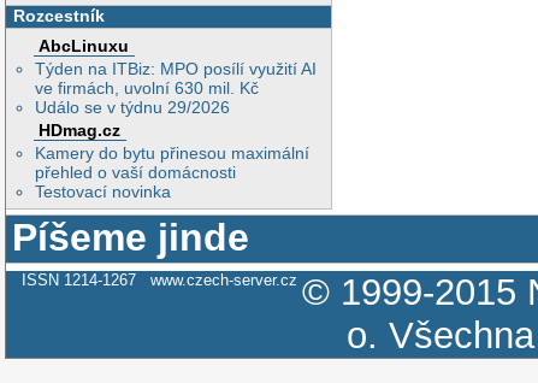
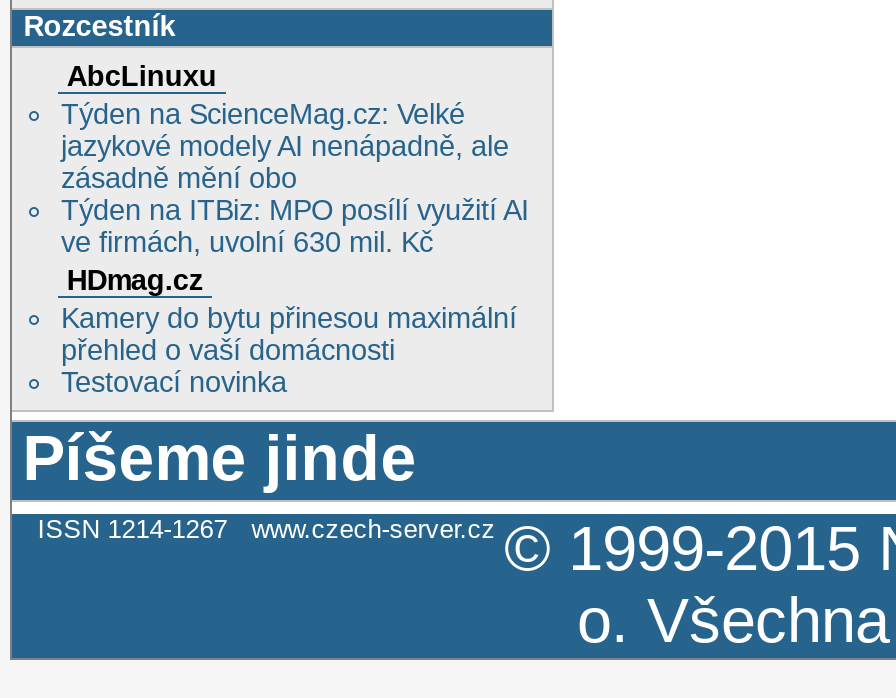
none -> [61,98,509,194] Týden na ScienceMag.cz: Velké | jazykové modely AI nenápadně, ale | zásadně mění obo
moved [36,59,317,97] -> [61,194,529,258]: Týden na ITBiz: MPO posílí využití AI | ve firmách, uvolní 630 mil. Kč
[36,97,230,117] Událo se v týdnu 29/2026 -> none

